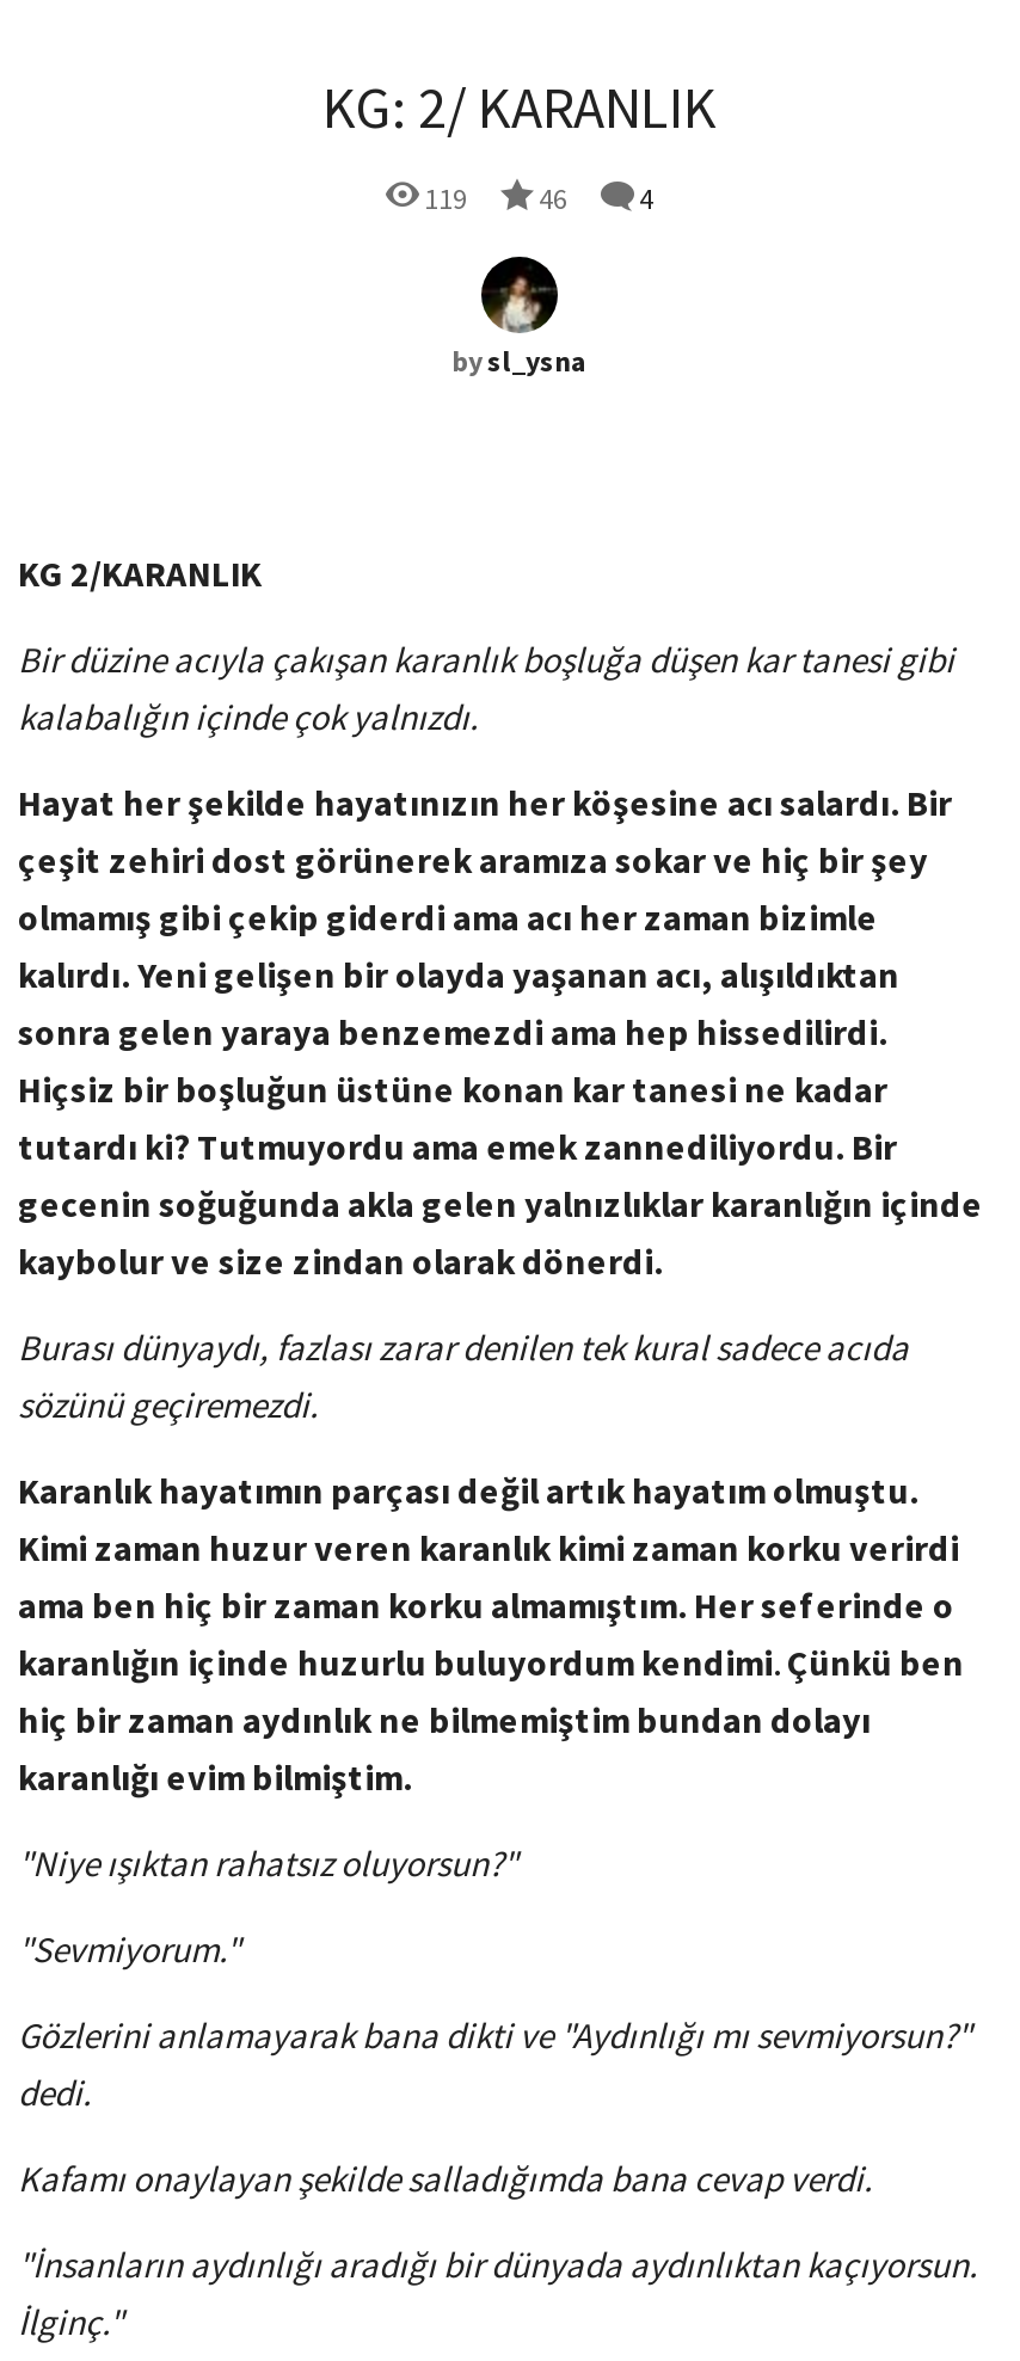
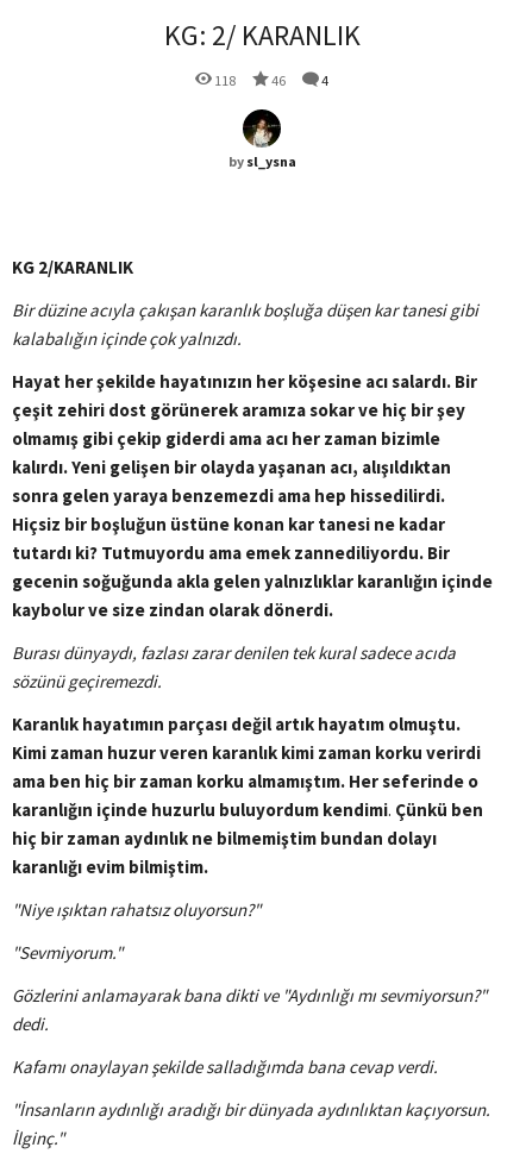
[419,180,653,216] 119 46 4 -> [212,71,328,89] 118 46 4

